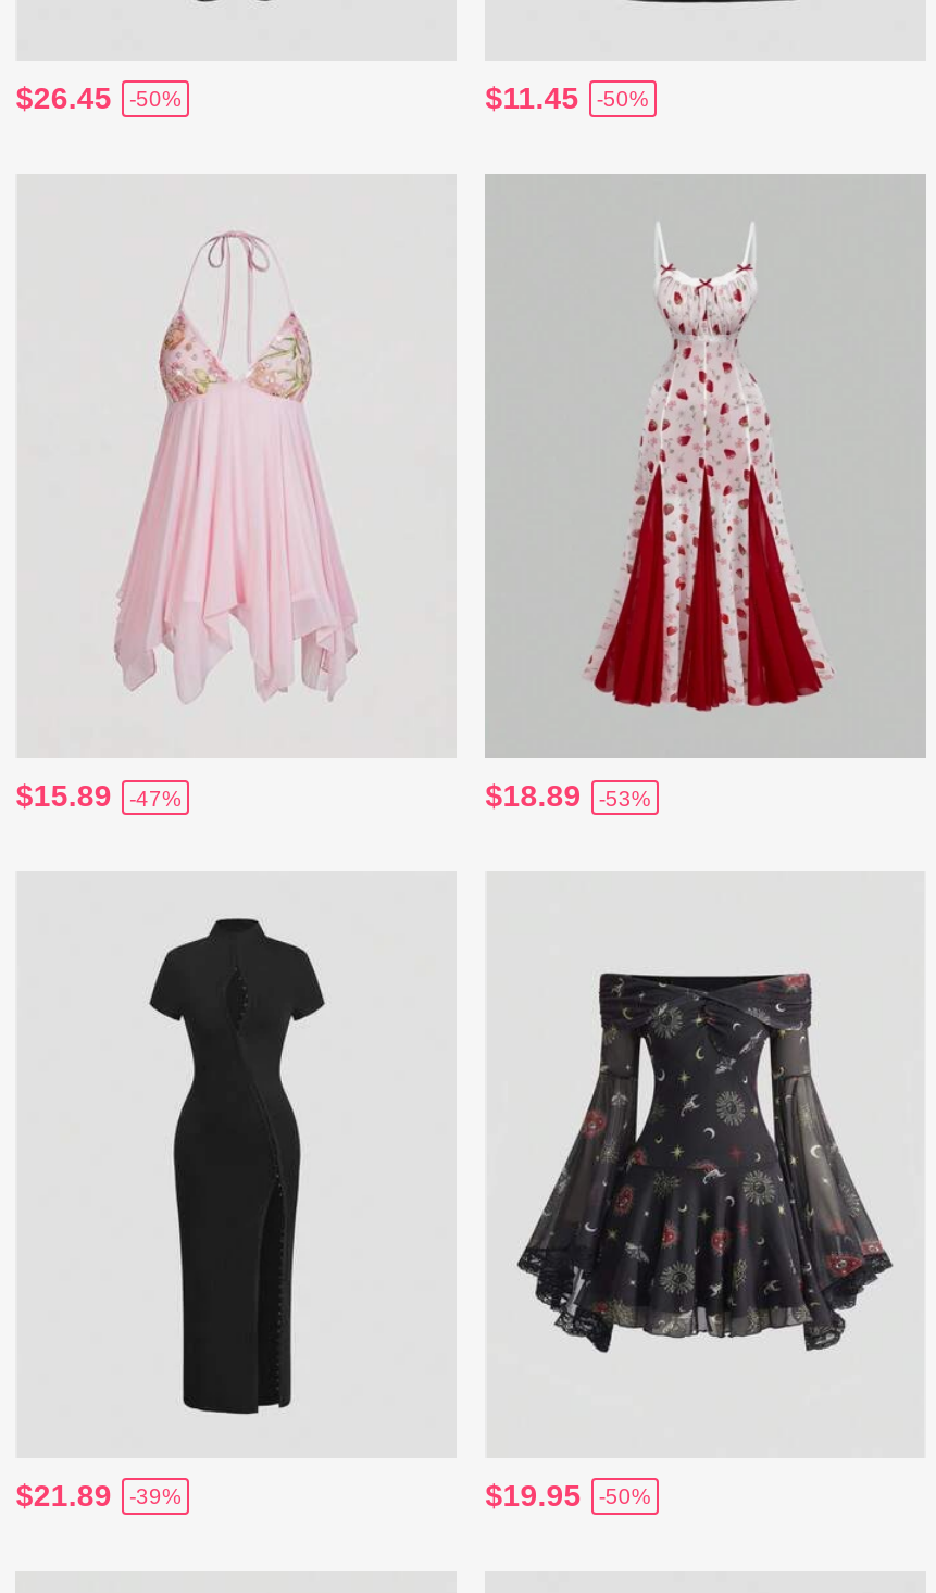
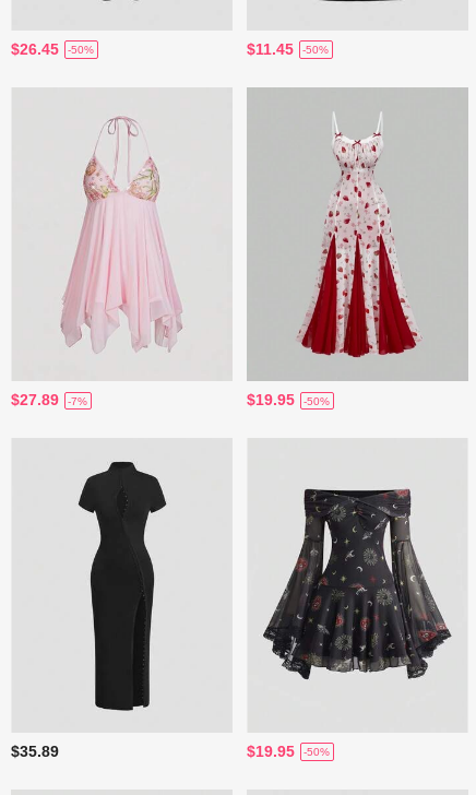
[16,779,651,814] $15.89 | -47% | $18.89 | -53% -> [11,391,330,409] $27.89 | -7% | $19.95 | -50%
[16,1477,182,1512] $21.89 | -39% -> [11,742,59,760] $35.89

